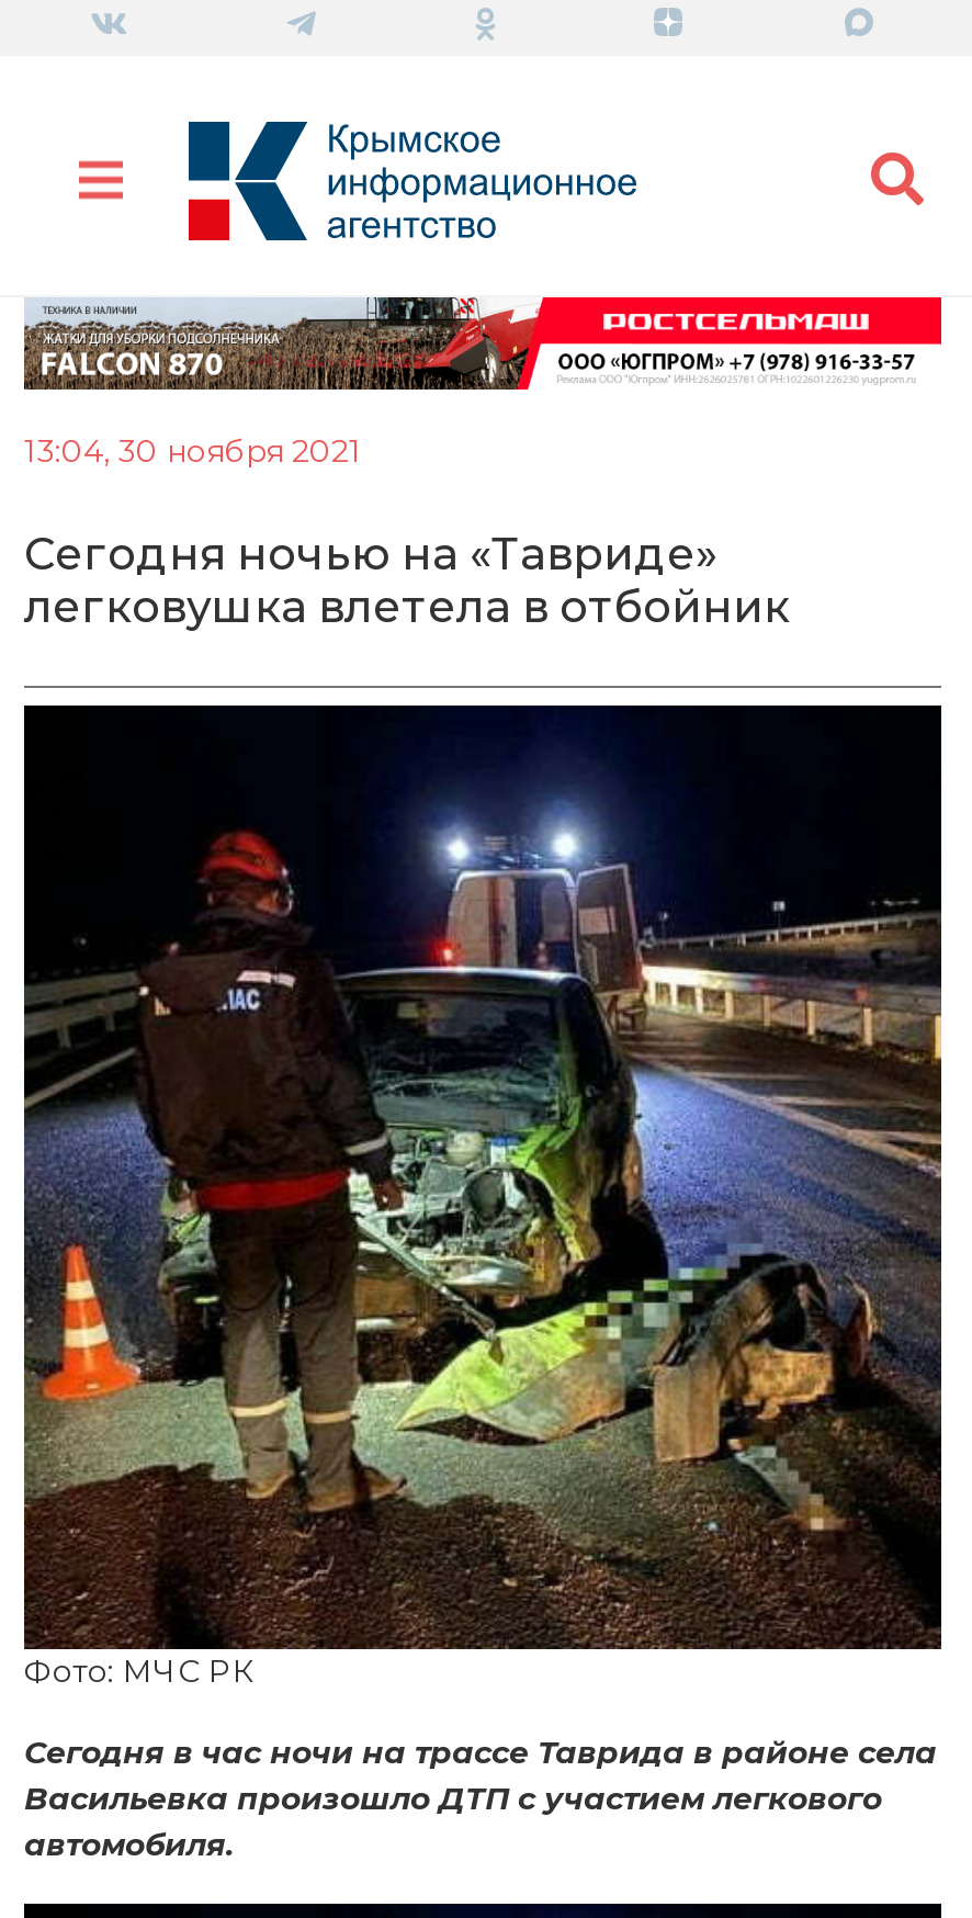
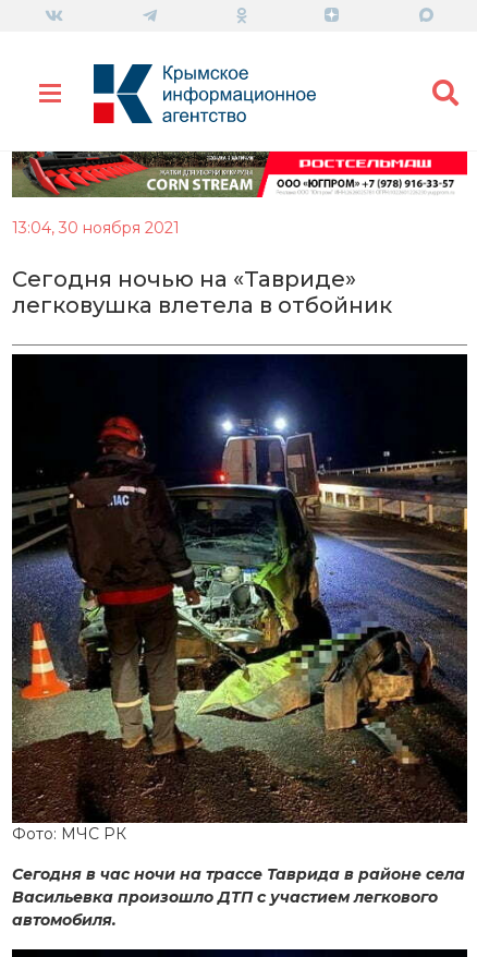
[24,297,544,390] [image] -> [11,150,270,197] [image]

